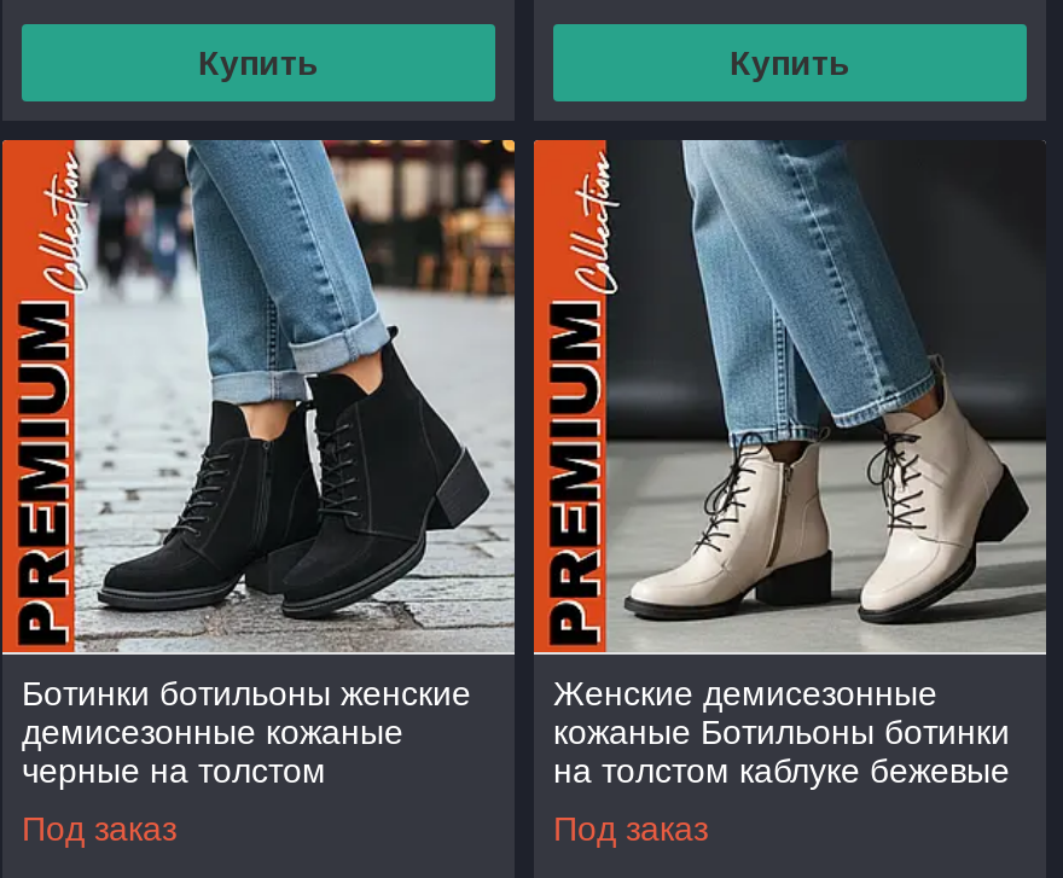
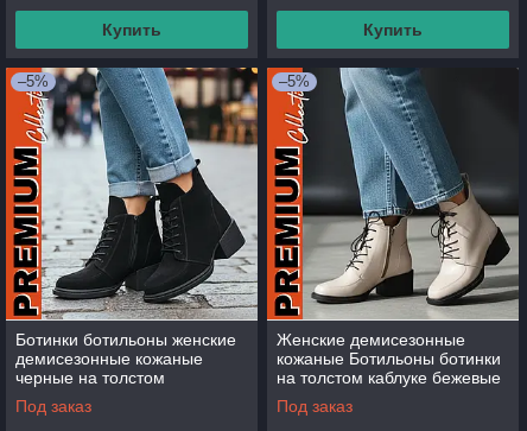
none -> [18,72,49,90] –5%
none -> [279,72,310,90] –5%

